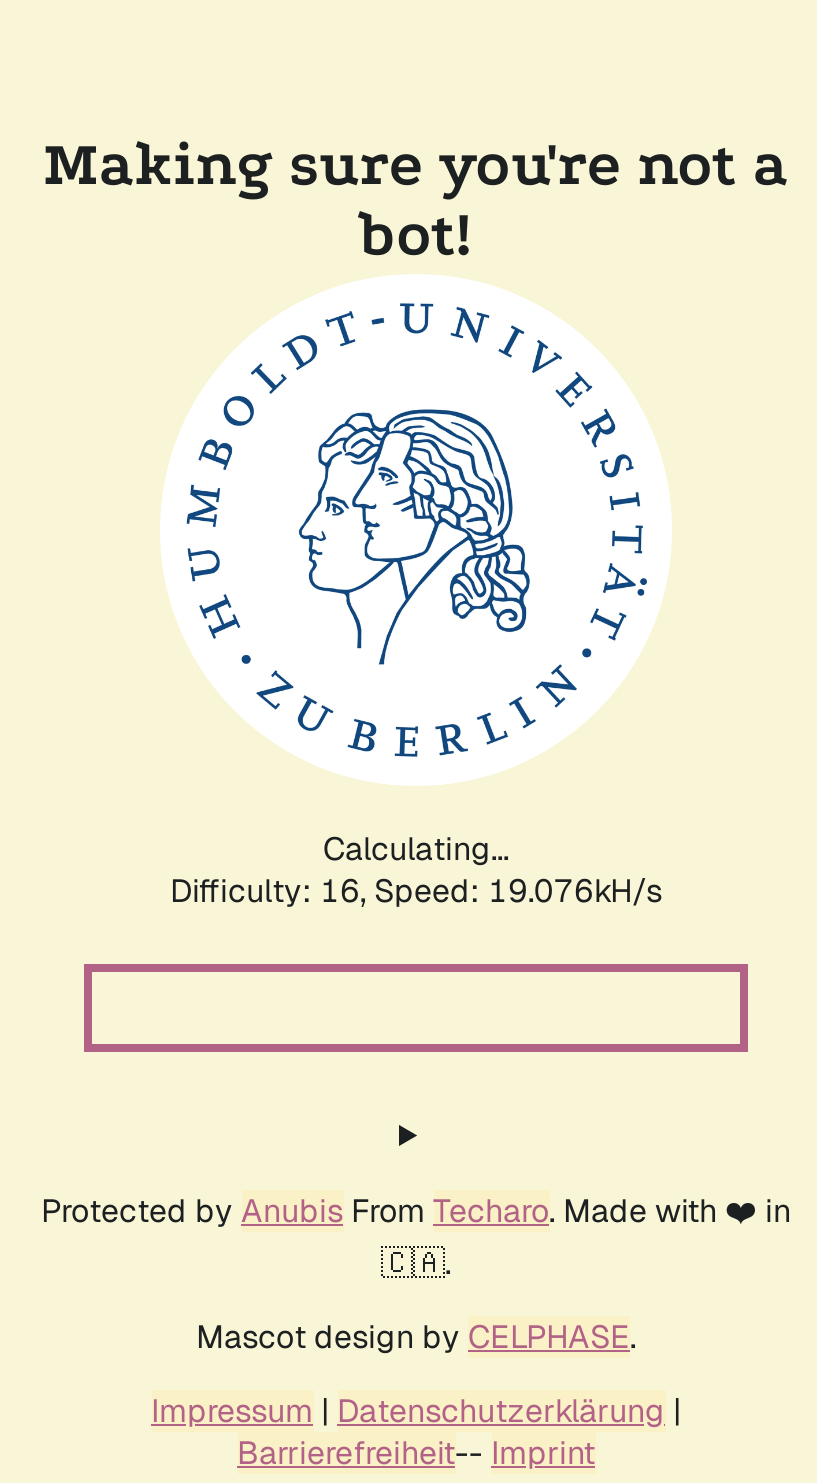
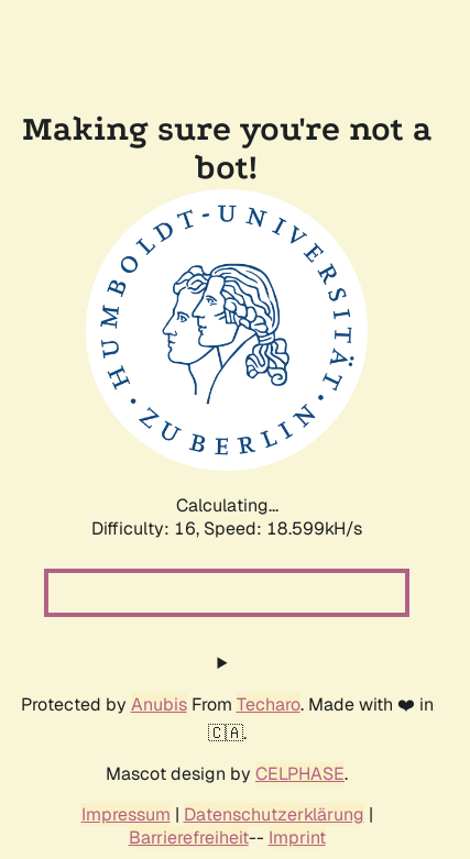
[170,870,662,912] Difficulty: 16, Speed: 19.076kH/s -> [91,517,362,540] Difficulty: 16, Speed: 18.599kH/s

